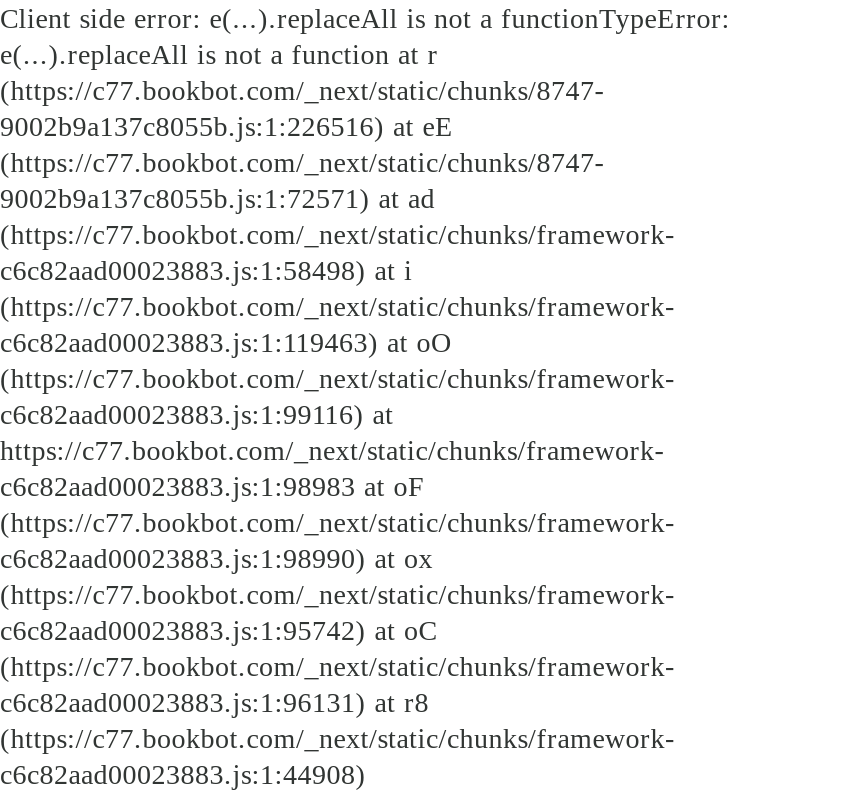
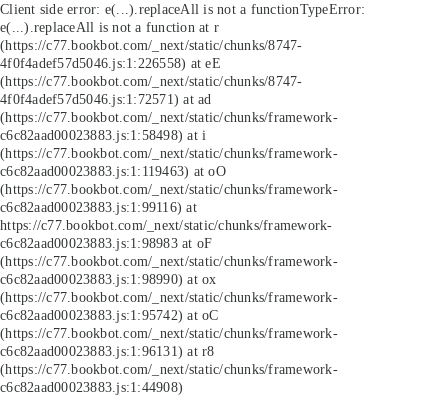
[0,110,454,142] 9002b9a137c8055b.js:1:226516) at eE -> [0,55,221,71] 4f0f4adef57d5046.js:1:226558) at eE
[0,182,435,214] 9002b9a137c8055b.js:1:72571) at ad -> [0,91,211,107] 4f0f4adef57d5046.js:1:72571) at ad

